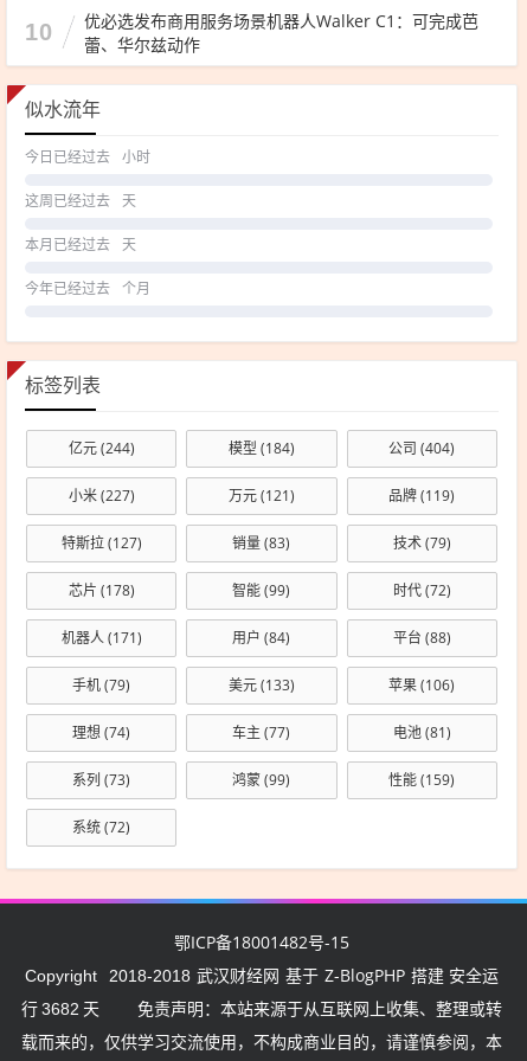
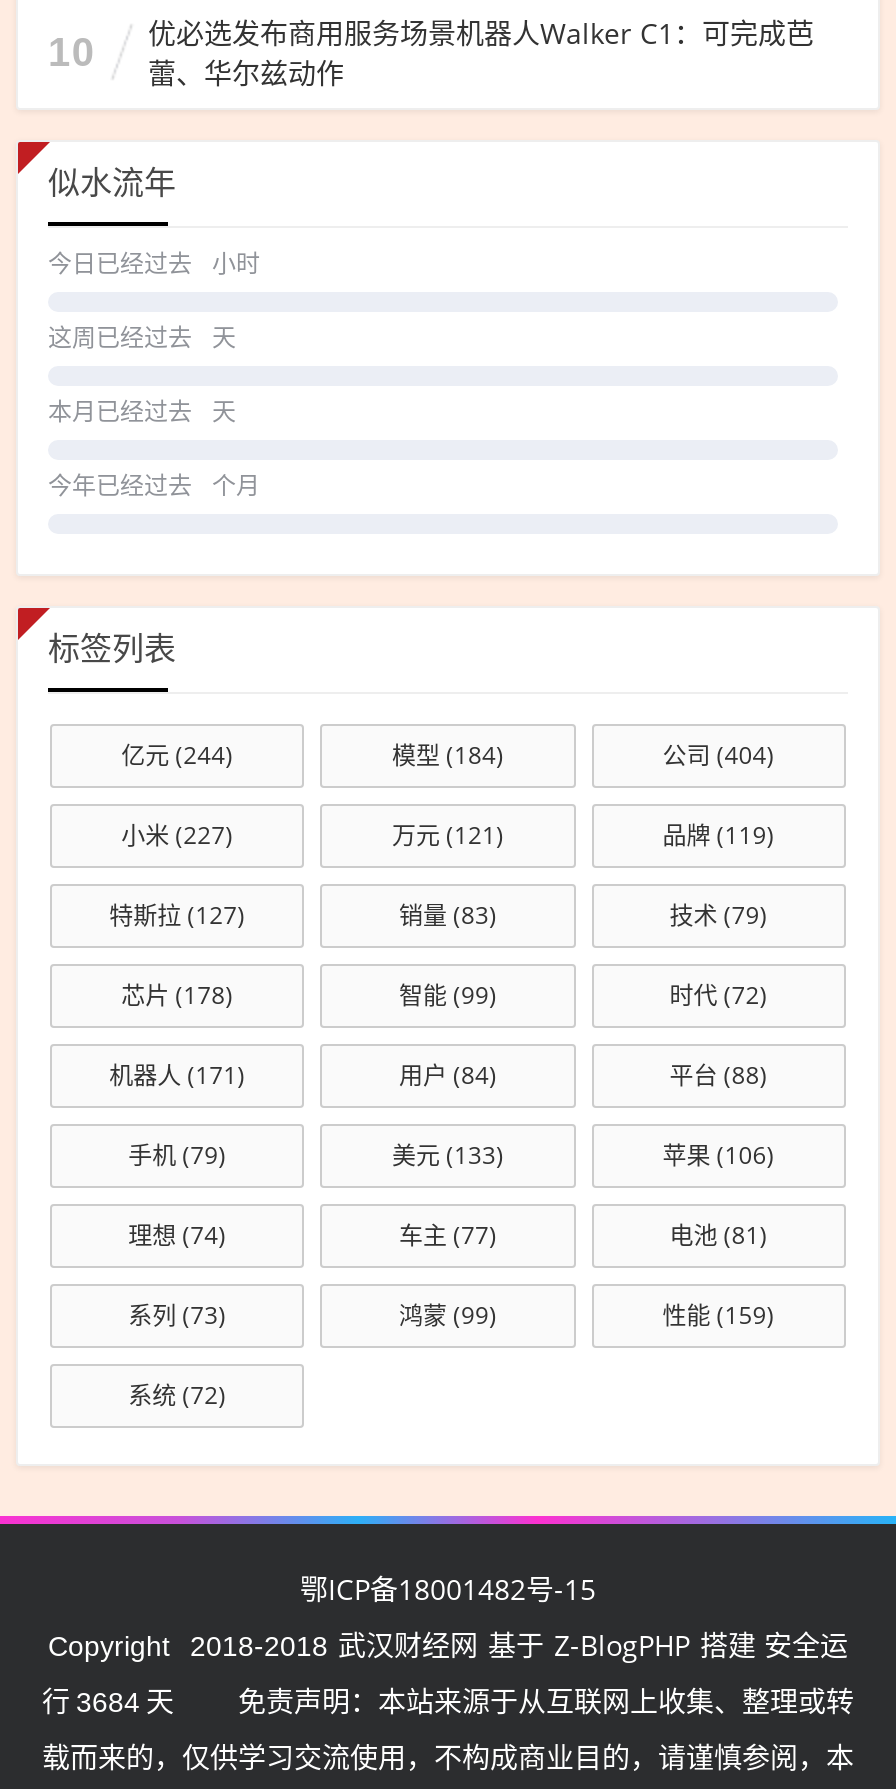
[21,999,502,1018] 行 3682 天免责声明：本站来源于从互联网上收集、整理或转 -> [42,1686,854,1718] 行 3684 天免责声明：本站来源于从互联网上收集、整理或转

